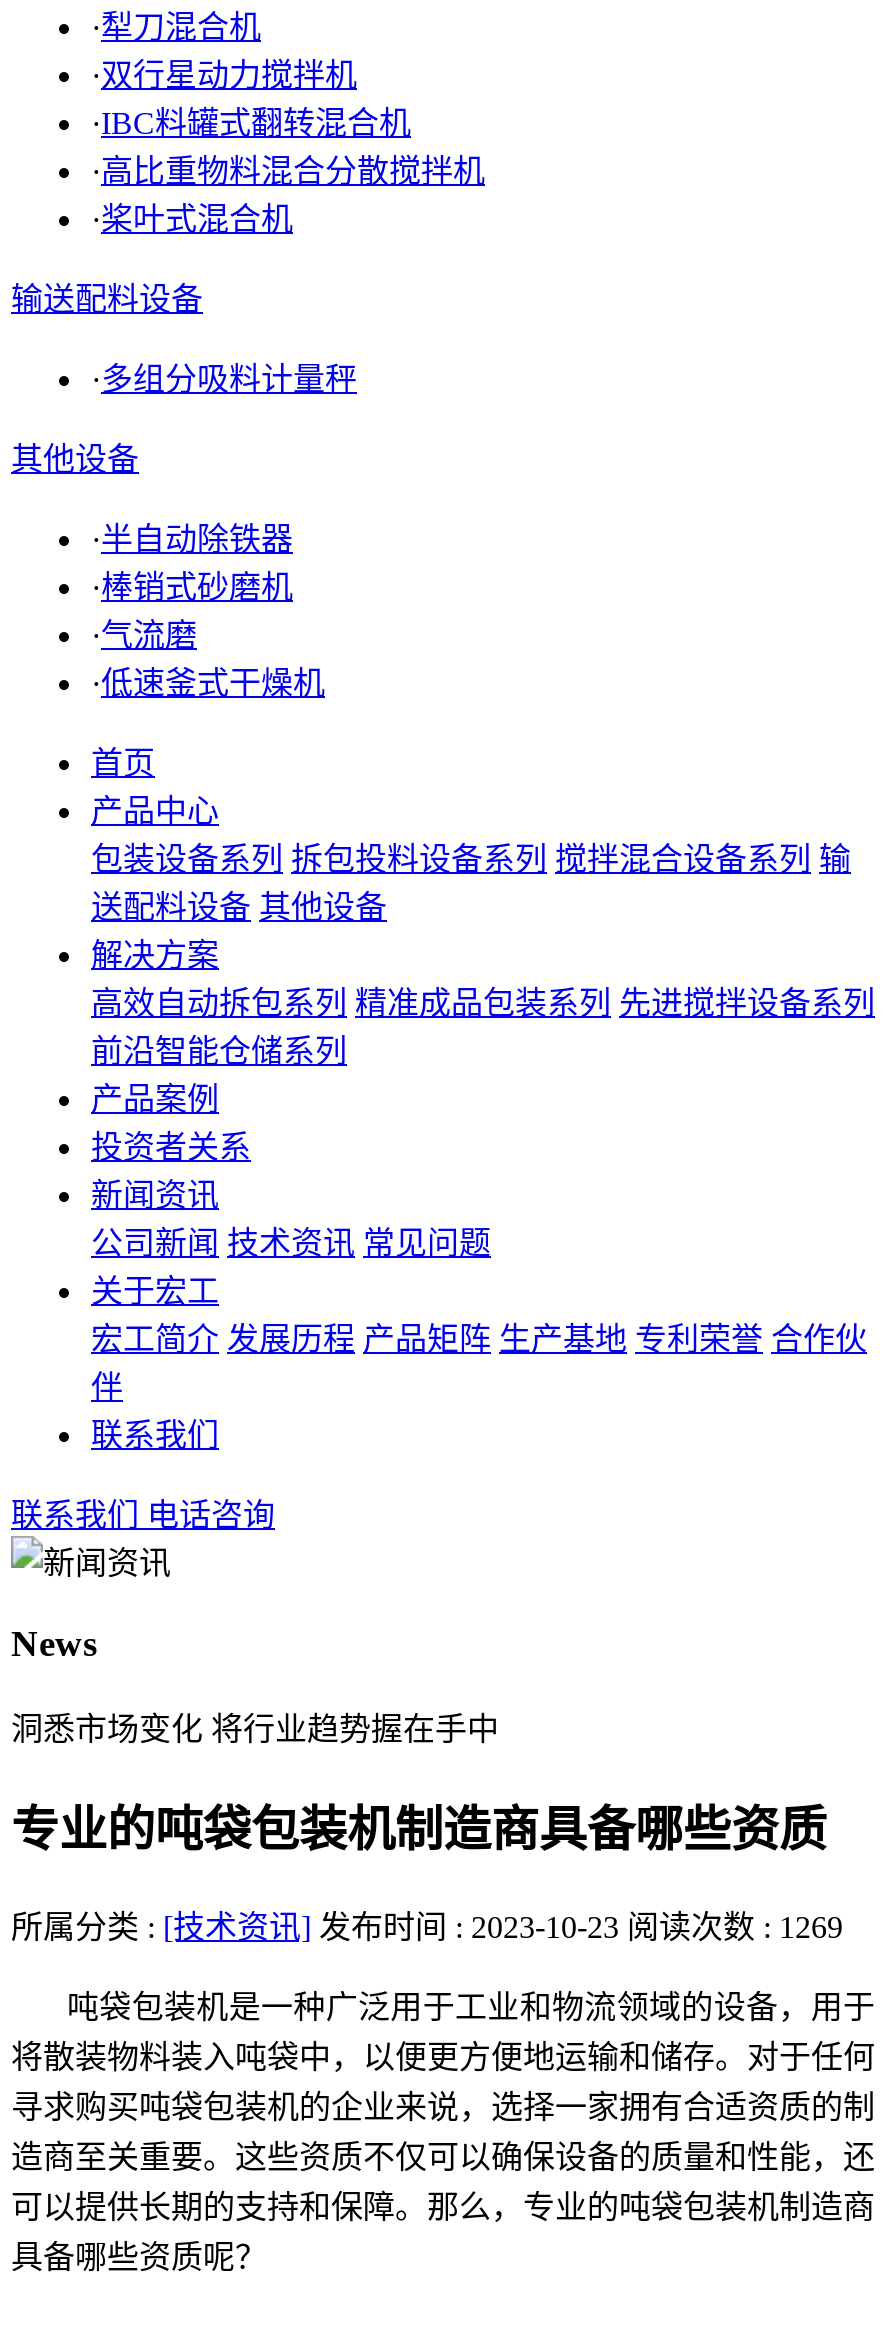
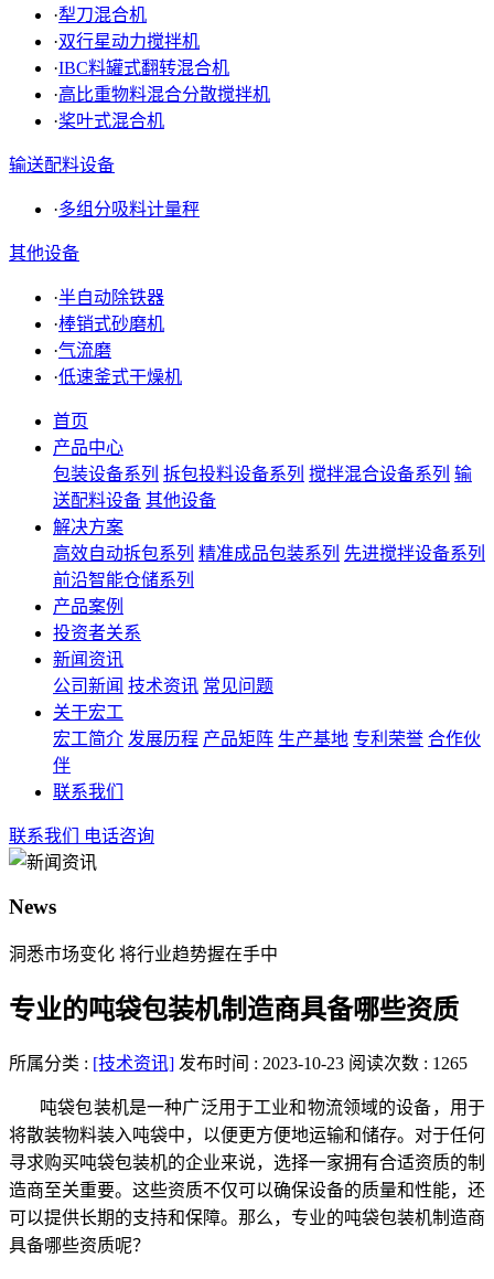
[11,1910,843,1944] 所属分类 : [技术资讯] 发布时间 : 2023-10-23 阅读次数 : 1269 -> [9,1054,468,1073] 所属分类 : [技术资讯] 发布时间 : 2023-10-23 阅读次数 : 1265

